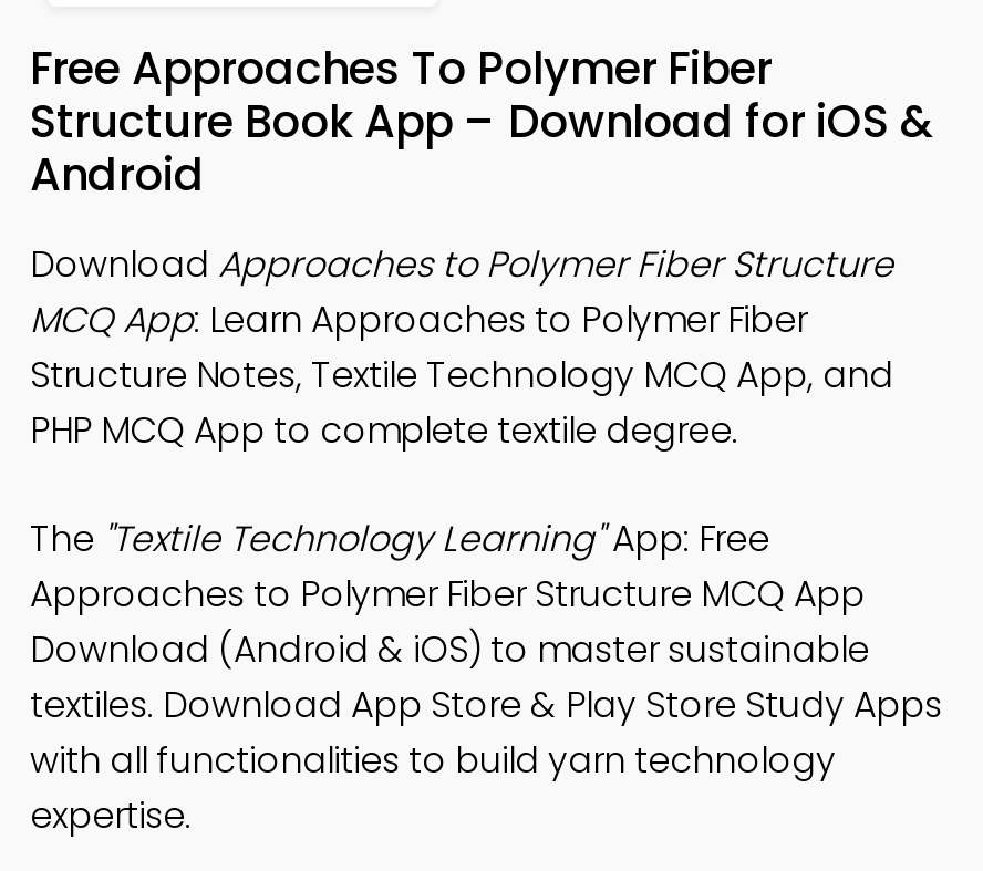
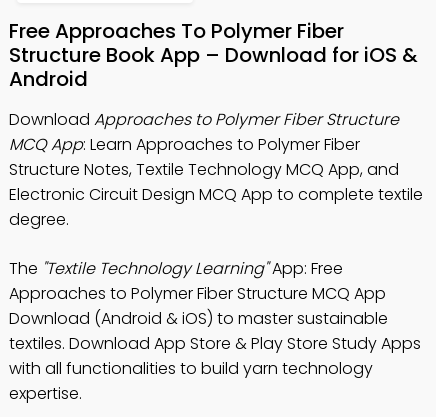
[30,405,738,456] PHP MCQ App to complete textile degree. -> [9,183,423,231] Electronic Circuit Design MCQ App to complete textile | degree.

